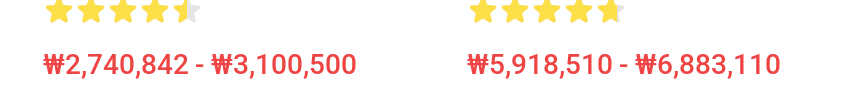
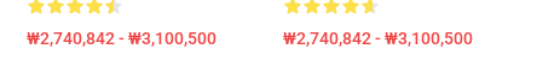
[467,48,781,80] ₩5,918,510 - ₩6,883,110 -> [283,29,473,48] ₩2,740,842 - ₩3,100,500

